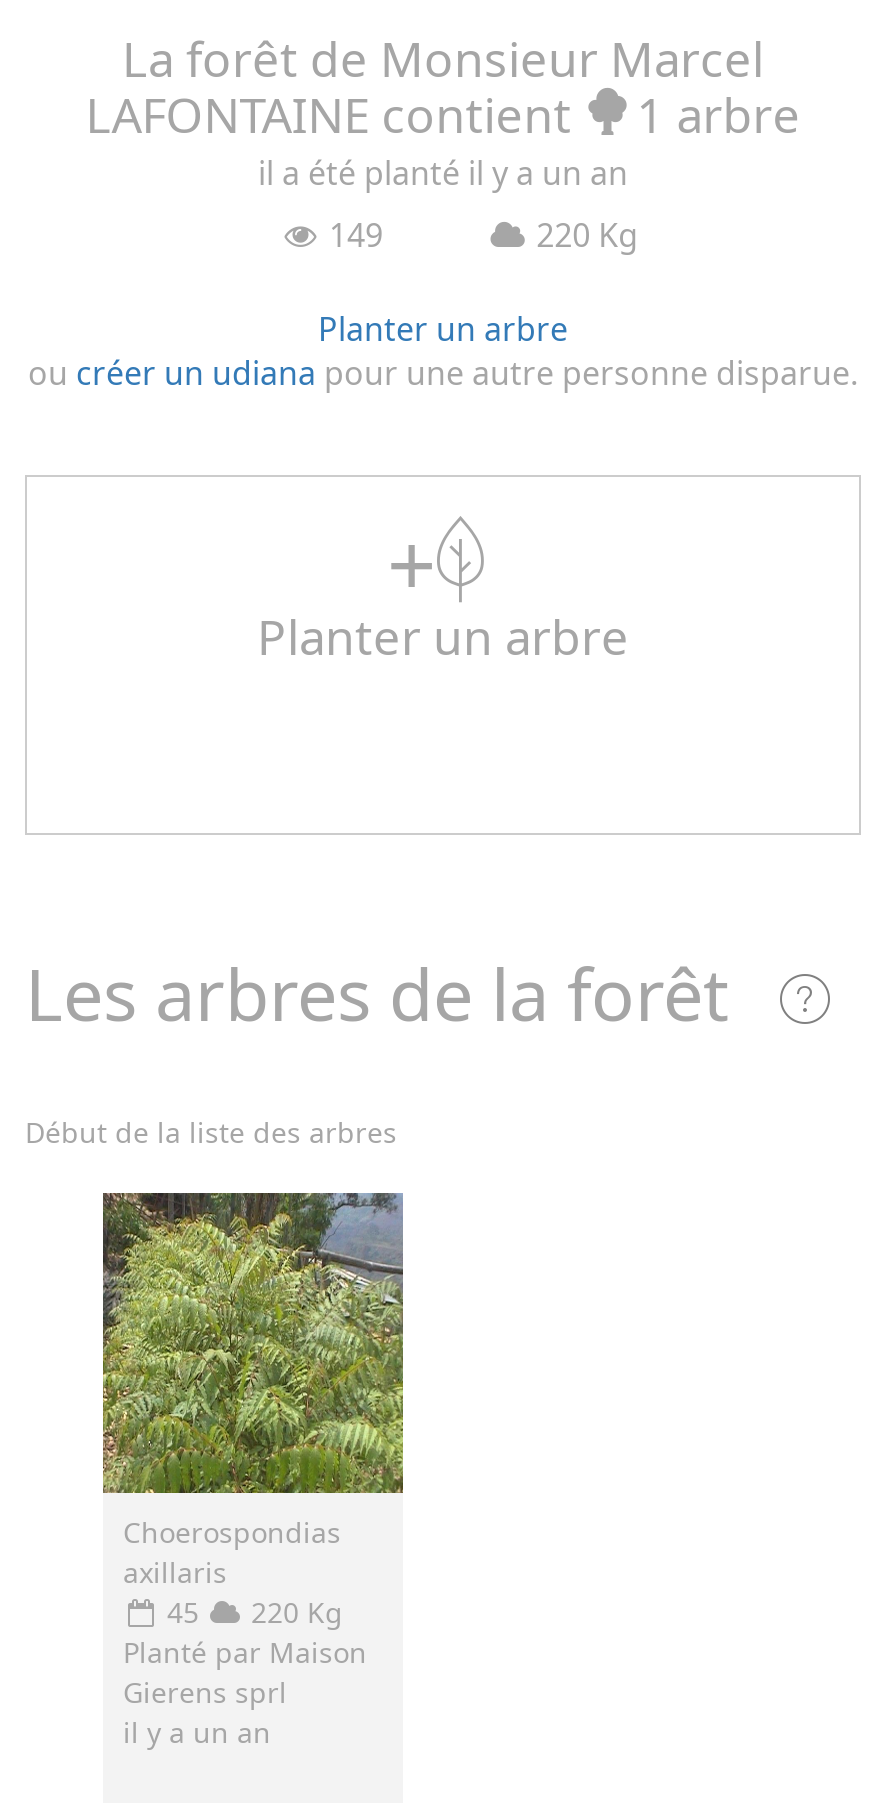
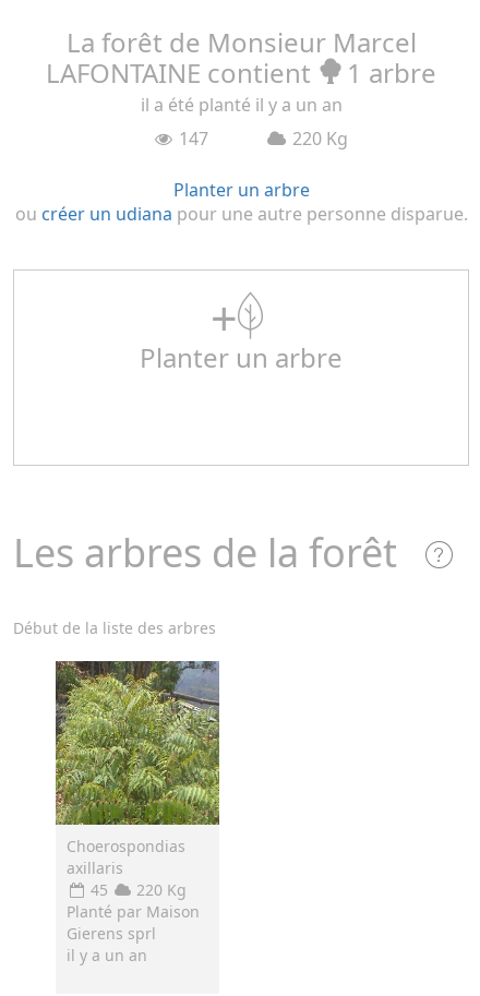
[321,213,638,257] 149 220 Kg -> [175,127,348,151] 147 220 Kg

